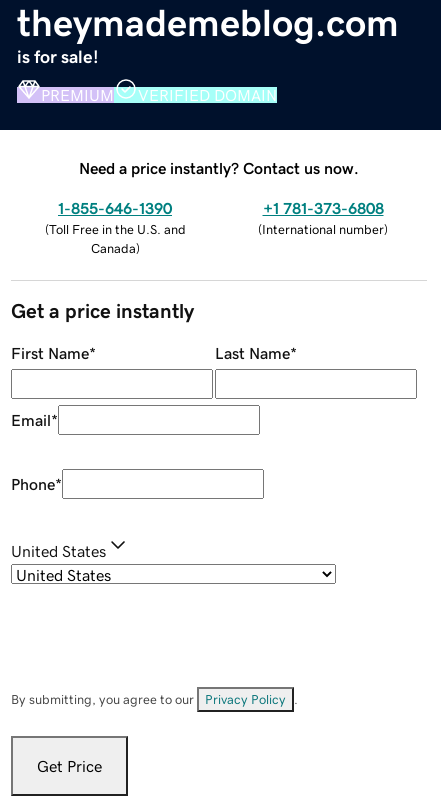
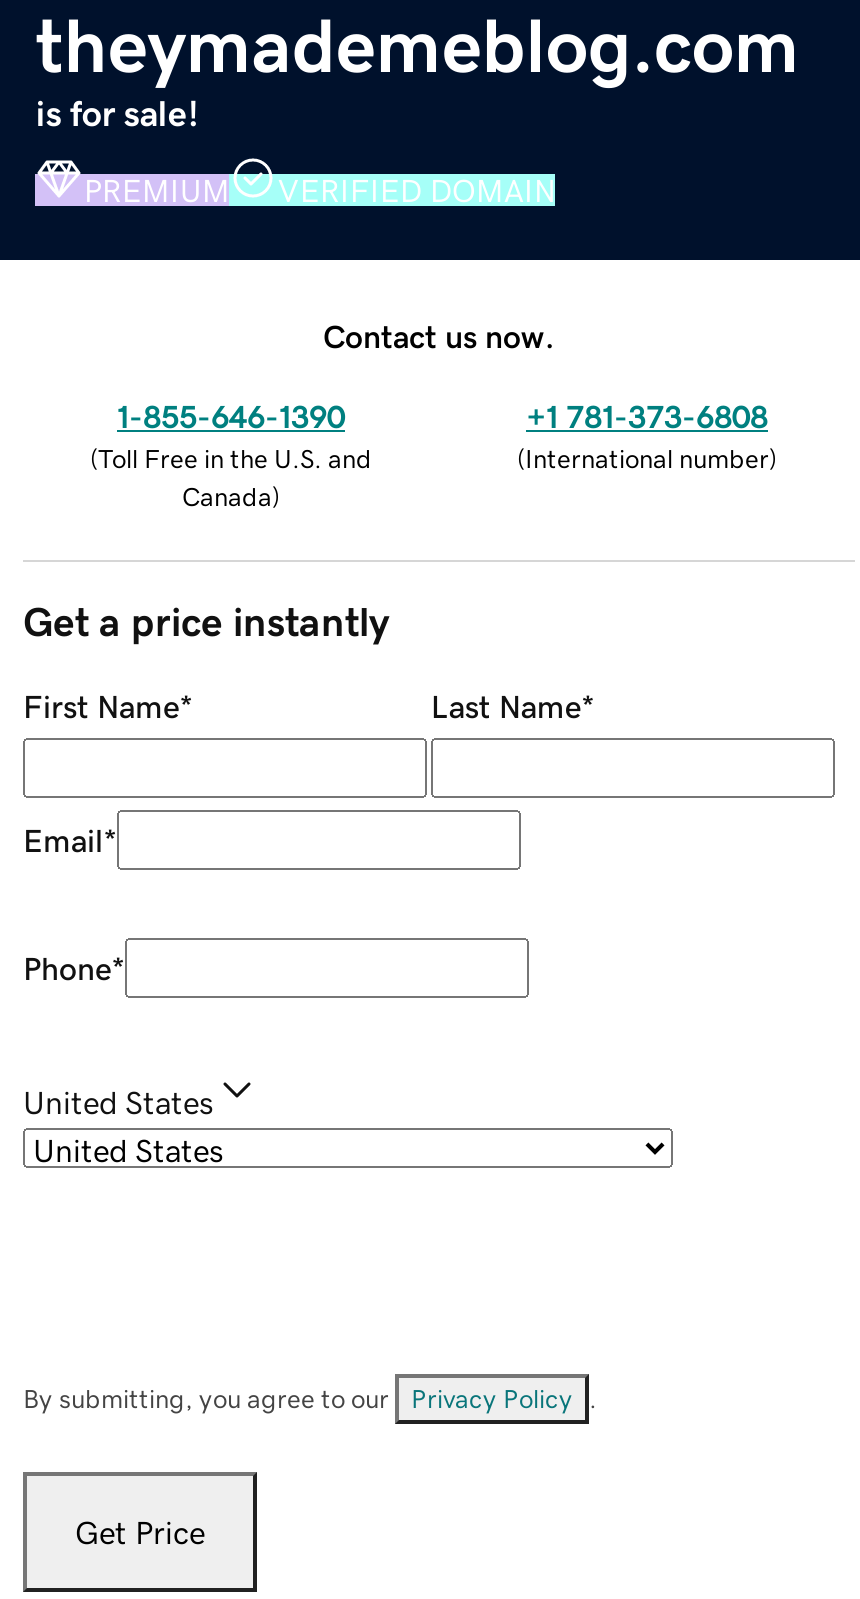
[79,160,359,176] Need a price instantly? Contact us now. -> [323,319,555,351] Contact us now.

